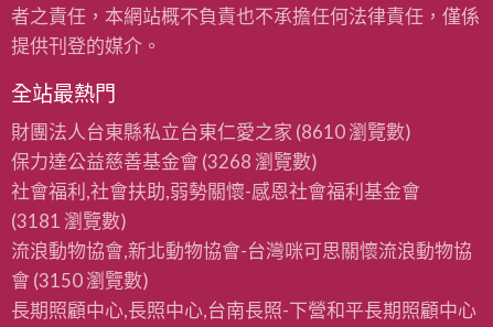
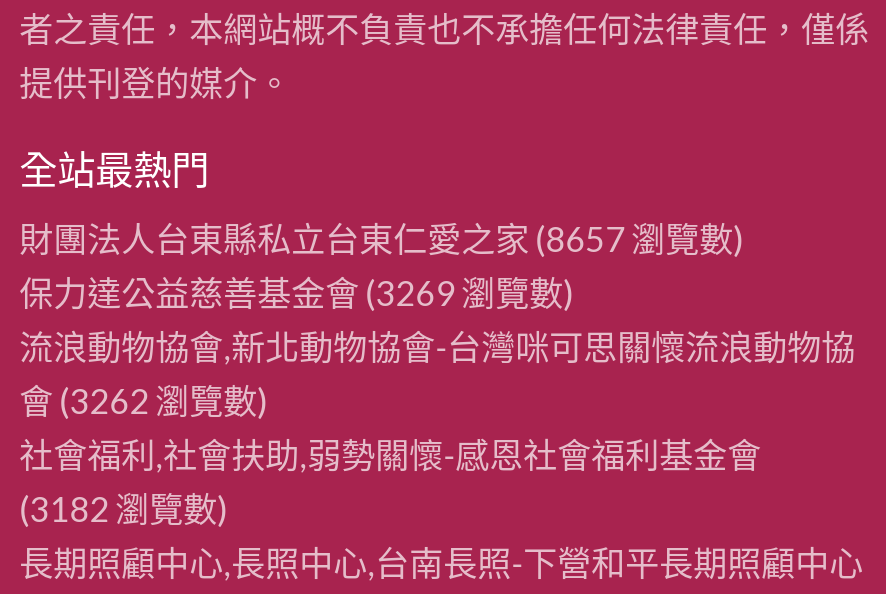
[11,120,411,173] 財團法人台東縣私立台東仁愛之家(8610 瀏覽數) | 保力達公益慈善基金會(3268 瀏覽數) -> [19,219,745,423] 財團法人台東縣私立台東仁愛之家(8657 瀏覽數) | 保力達公益慈善基金會(3269 瀏覽數) | 會(3262 瀏覽數)
moved [11,180,420,203] -> [19,435,761,477]: 社會福利,社會扶助,弱勢關懷-感恩社會福利基金會
[11,210,148,292] (3181 瀏覽數) | 會(3150 瀏覽數) -> [19,489,229,531] (3182 瀏覽數)
moved [11,239,472,262] -> [19,327,855,369]: 流浪動物協會,新北動物協會-台灣咪可思關懷流浪動物協

